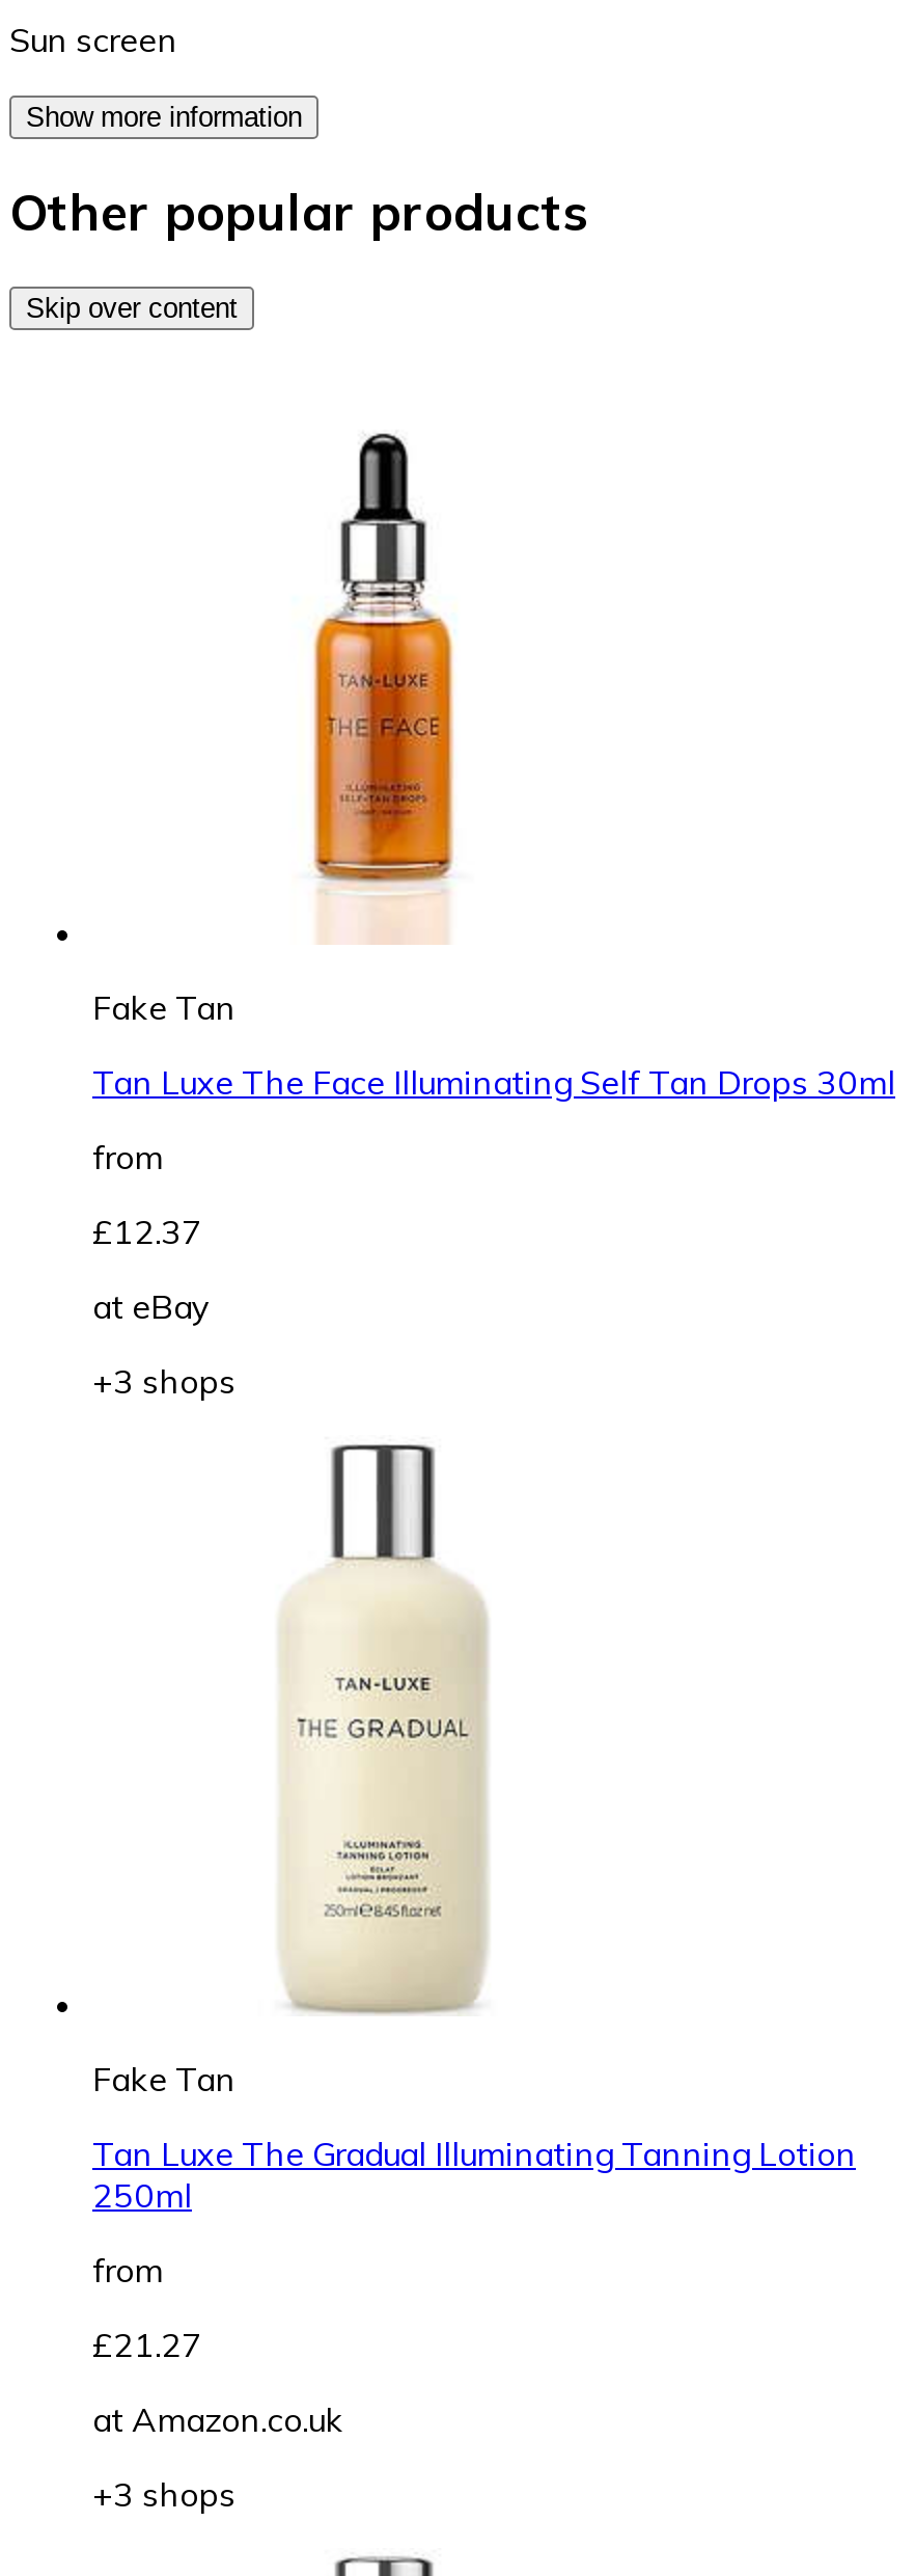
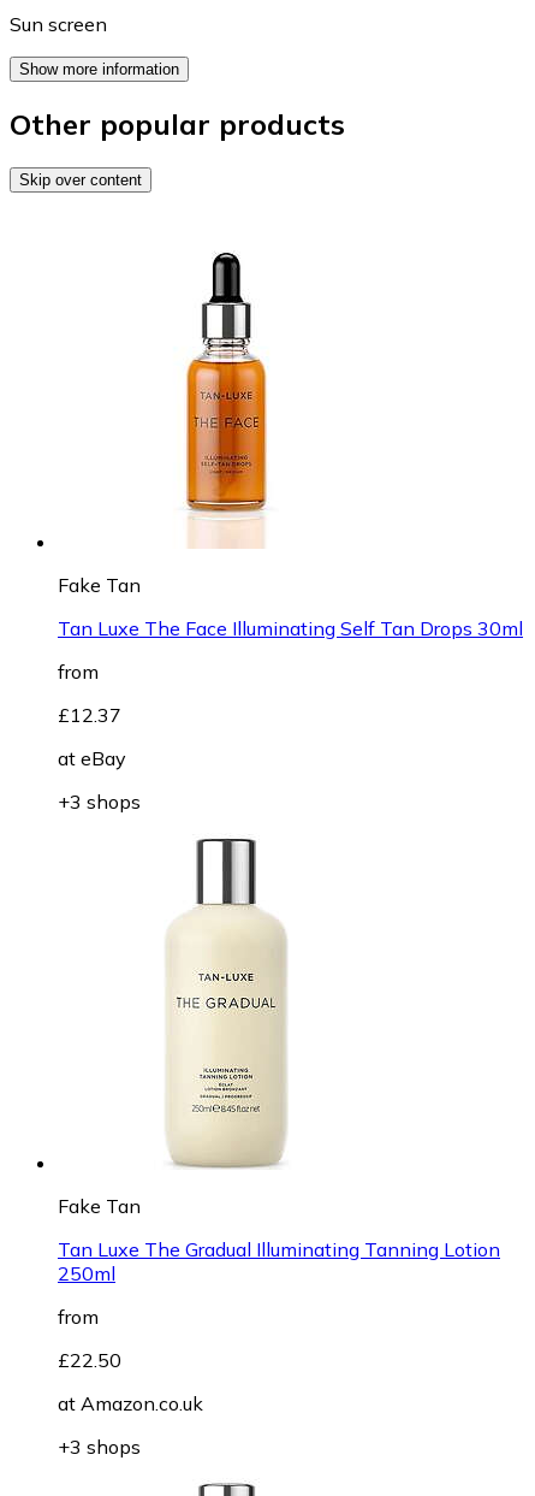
[92,2323,202,2365] £21.27 -> [58,1348,121,1372] £22.50

